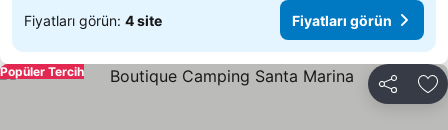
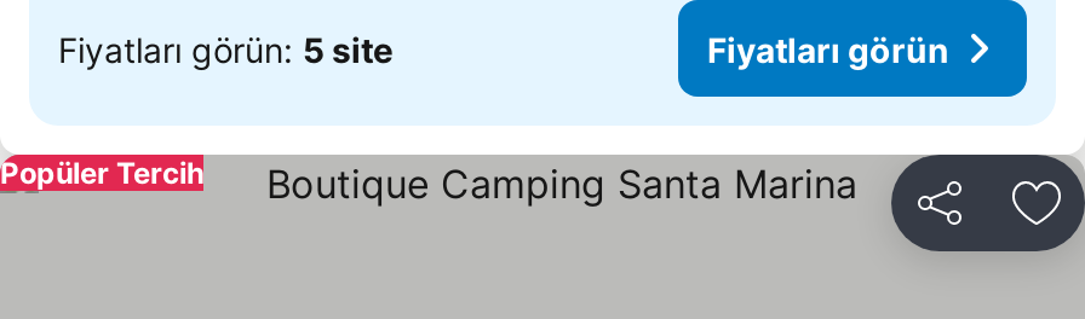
[24,11,162,28] Fiyatları görün: 4 site -> [58,28,392,69] Fiyatları görün: 5 site

